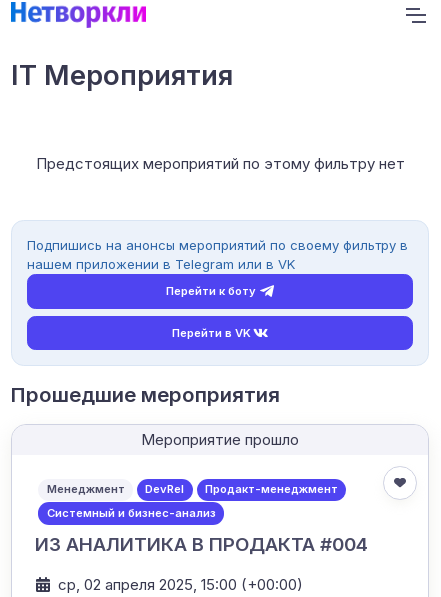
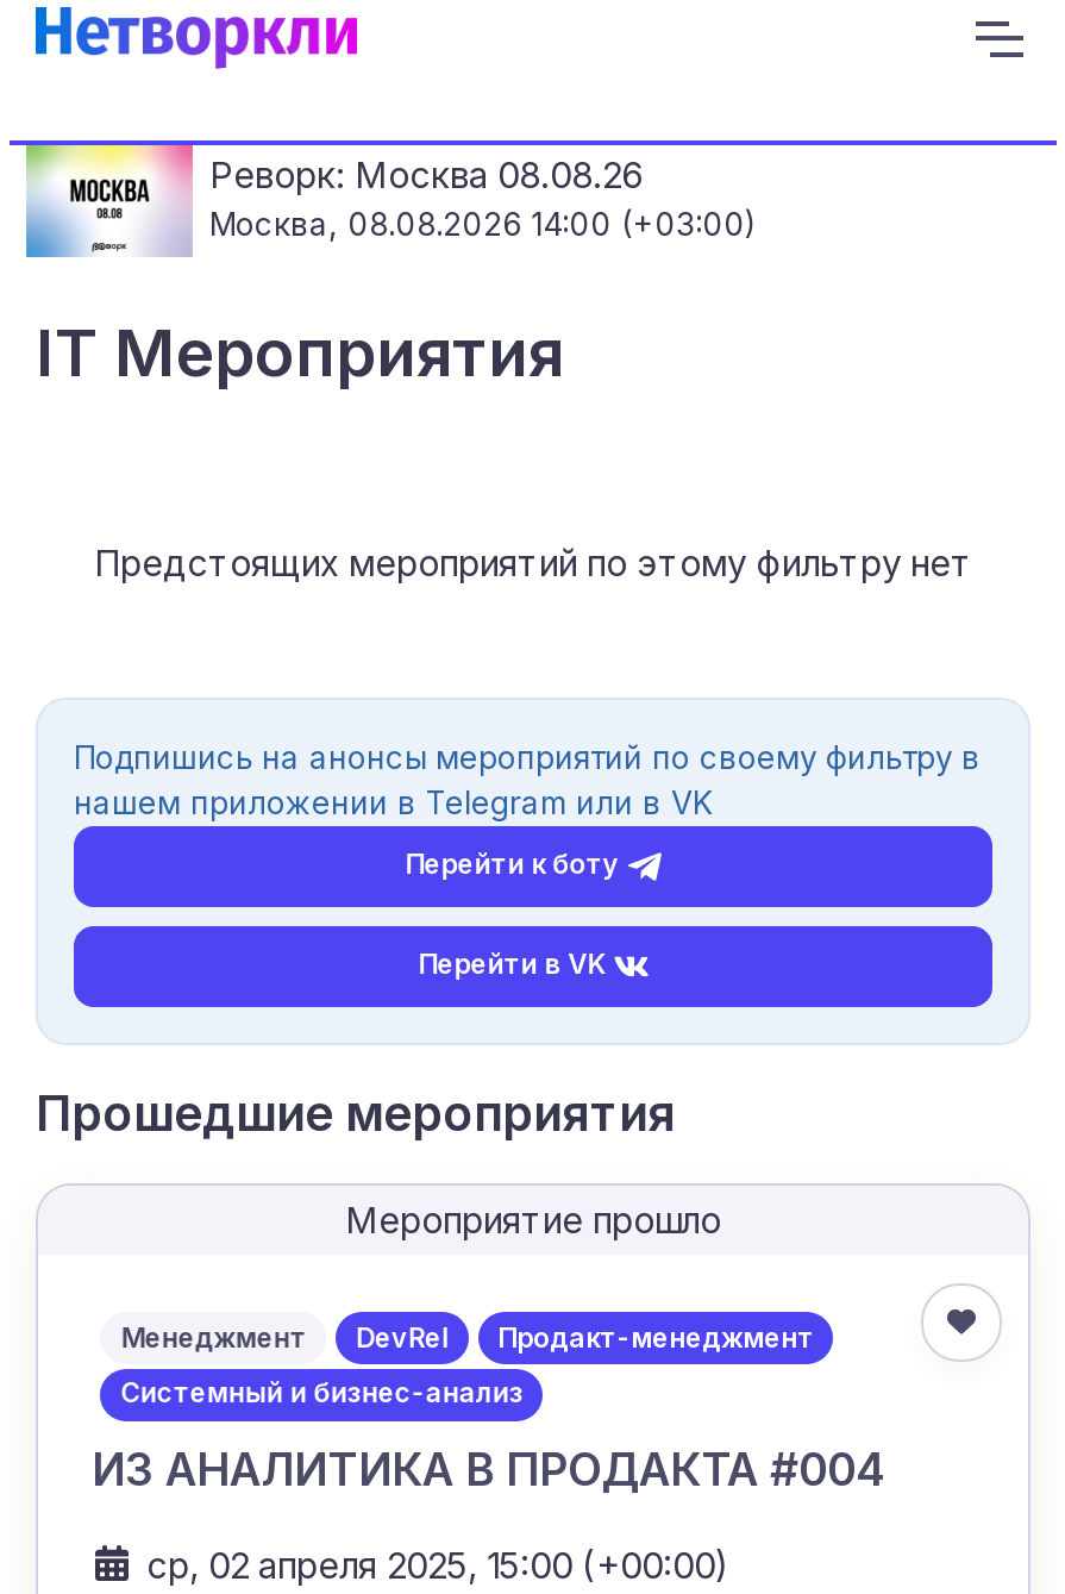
none -> [7,138,754,260] [image] | Реворк: Москва 08.08.26 | Москва, 08.08.2026 14:00 (+03:00)

